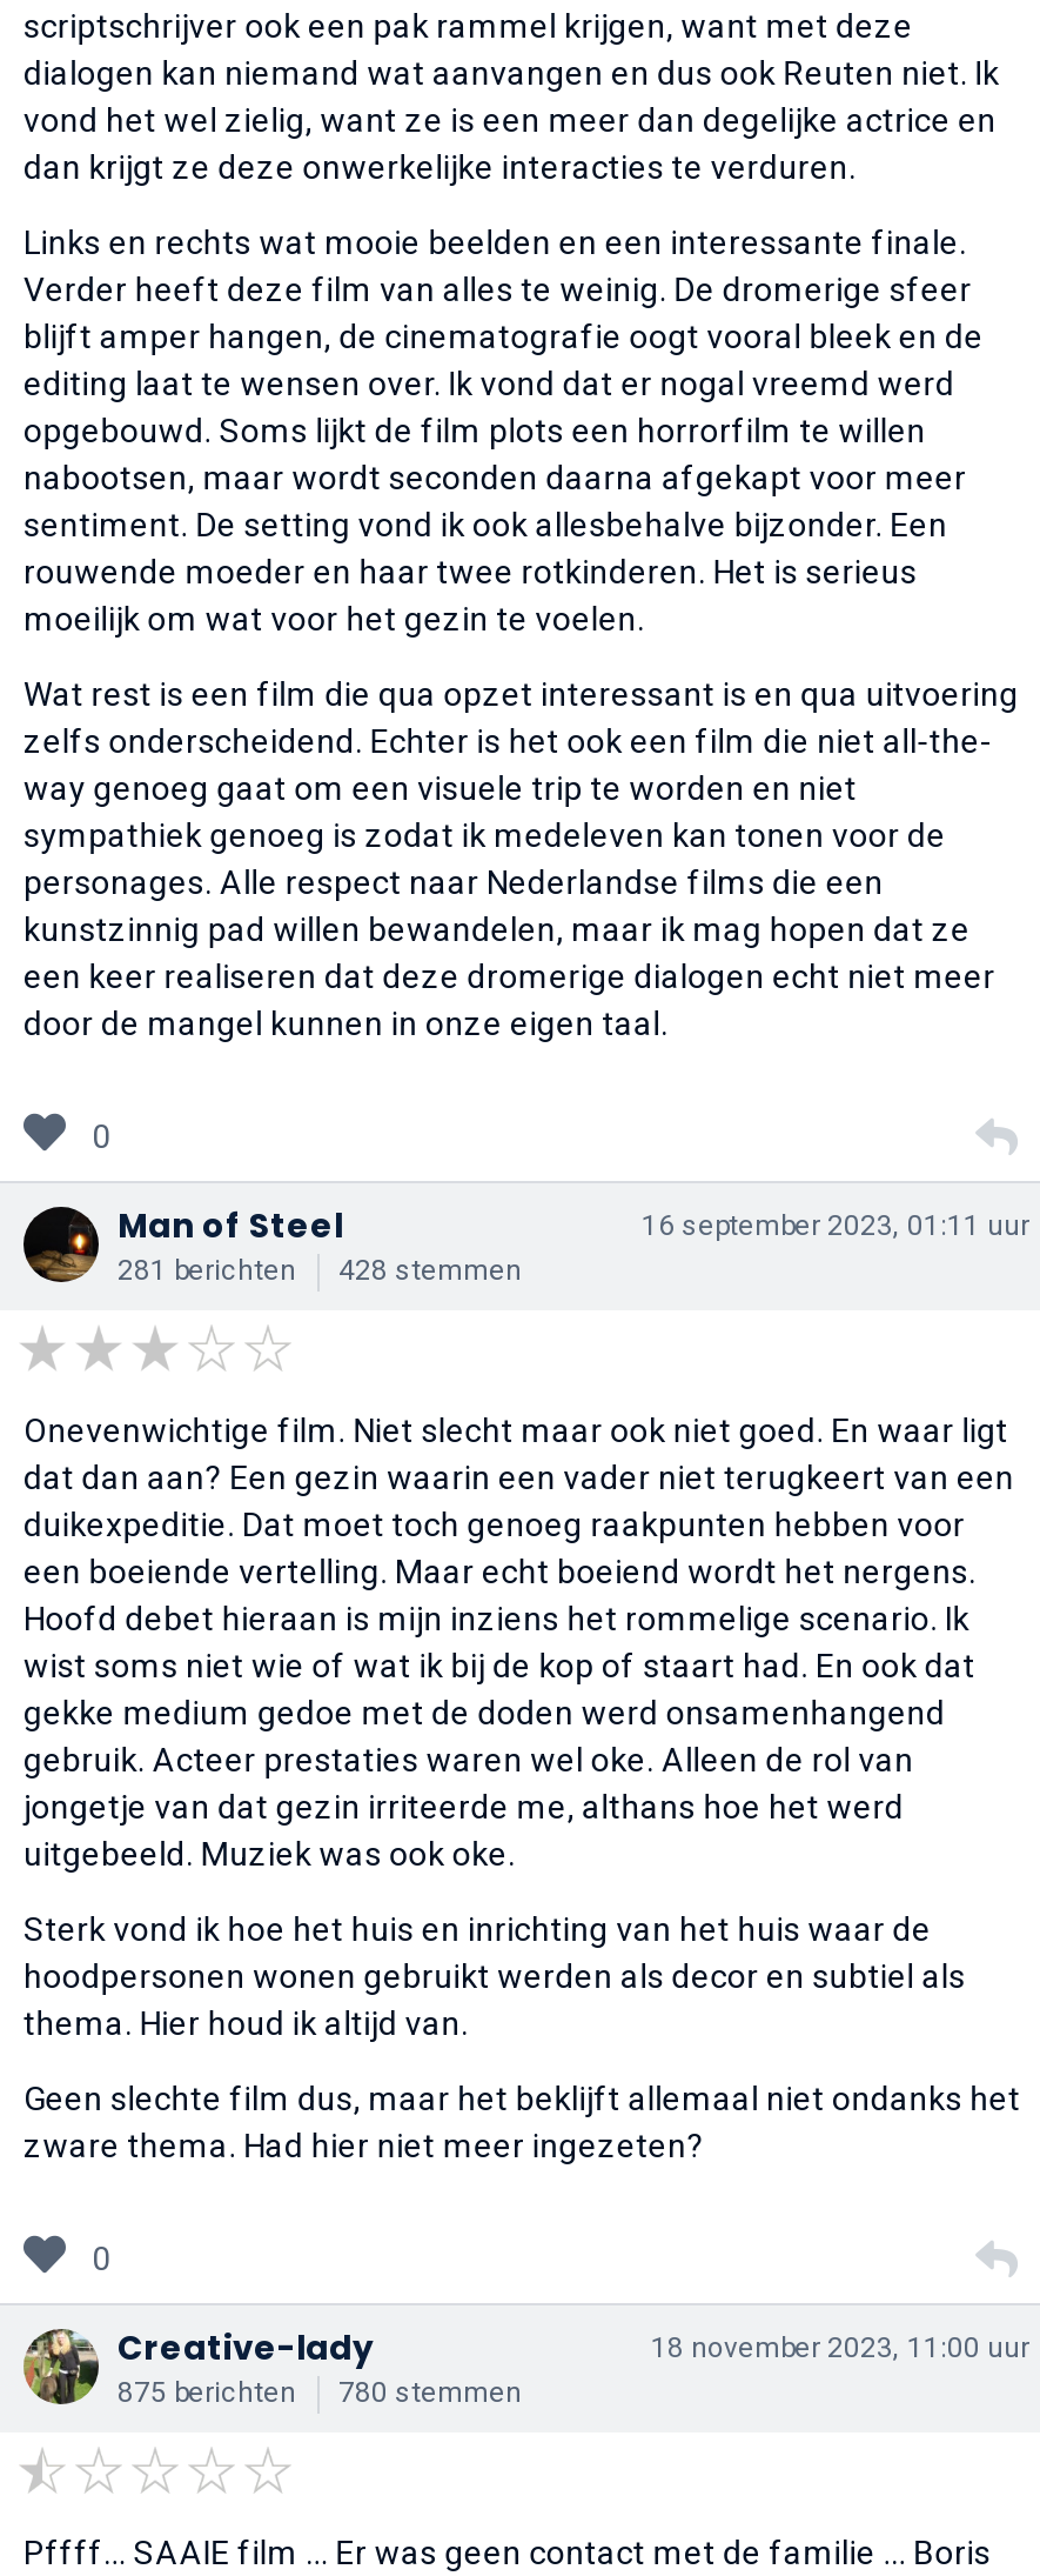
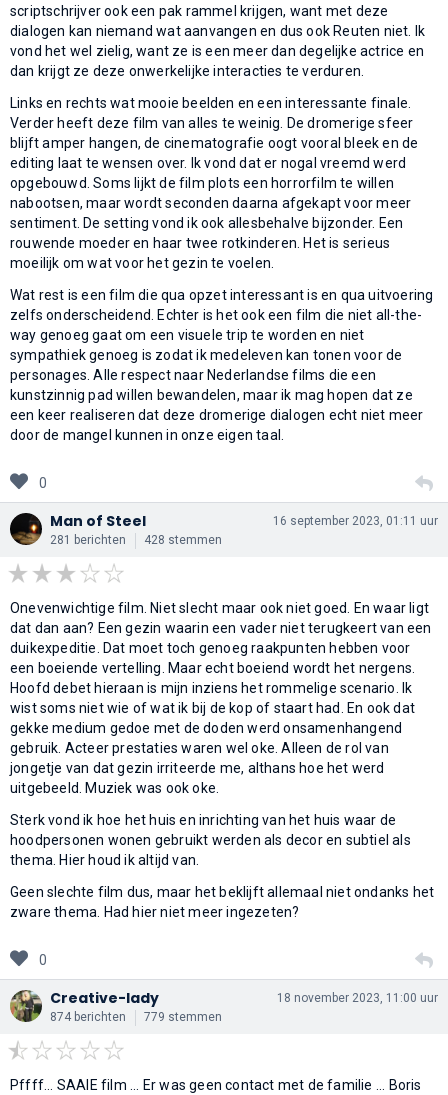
[118,2376,296,2409] 875 berichten -> [50,1010,126,1024] 874 berichten
[338,2376,522,2409] 780 stemmen -> [144,1010,222,1024] 779 stemmen

